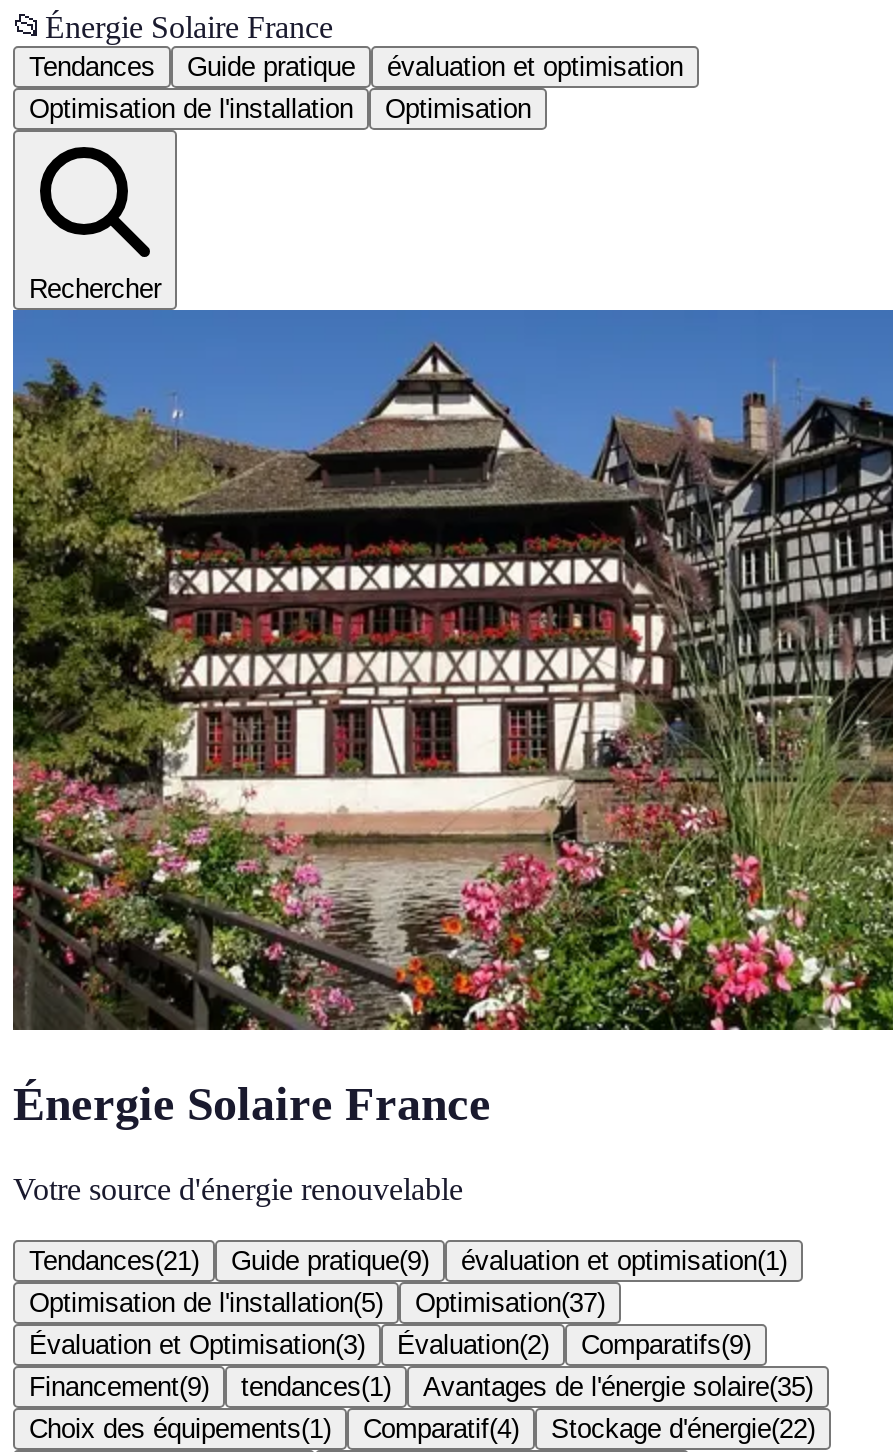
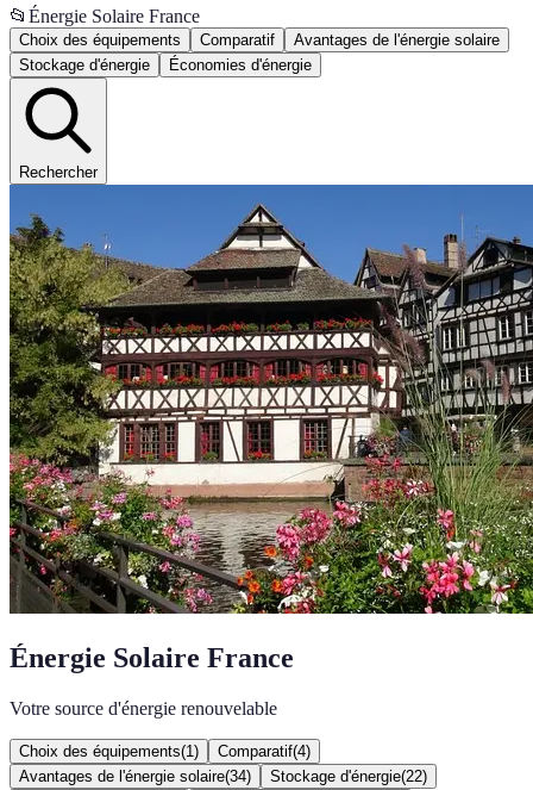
[29,52,683,124] Tendances | Guide pratique | évaluation et optimisation | Optimisation de l'installation | Optimisation -> [19,31,500,74] Choix des équipements | Comparatif | Avantages de l'énergie solaire | Stockage d'énergie | Économies d'énergie
[29,1246,813,1402] Tendances(21) | Guide pratique(9) | évaluation et optimisation(1) | Optimisation de l'installation(5) | Optimisation(37) | Évaluation et Optimisation(3) | Évaluation(2) | Comparatifs(9) | Financement(9) | tendances(1) | Avantages de l'énergie solaire(35) -> none
moved [29,1414,519,1444] -> [19,742,311,760]: Choix des équipements(1) | Comparatif(4)
none -> [19,767,251,785] Avantages de l'énergie solaire(34)

